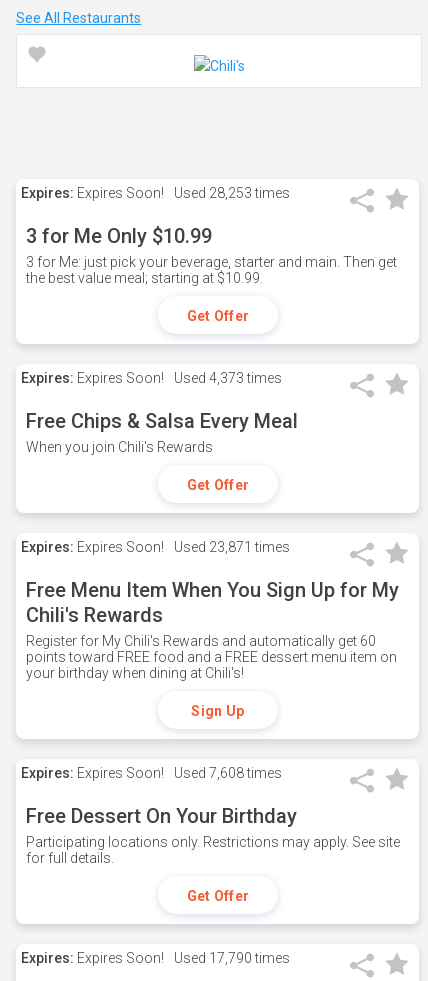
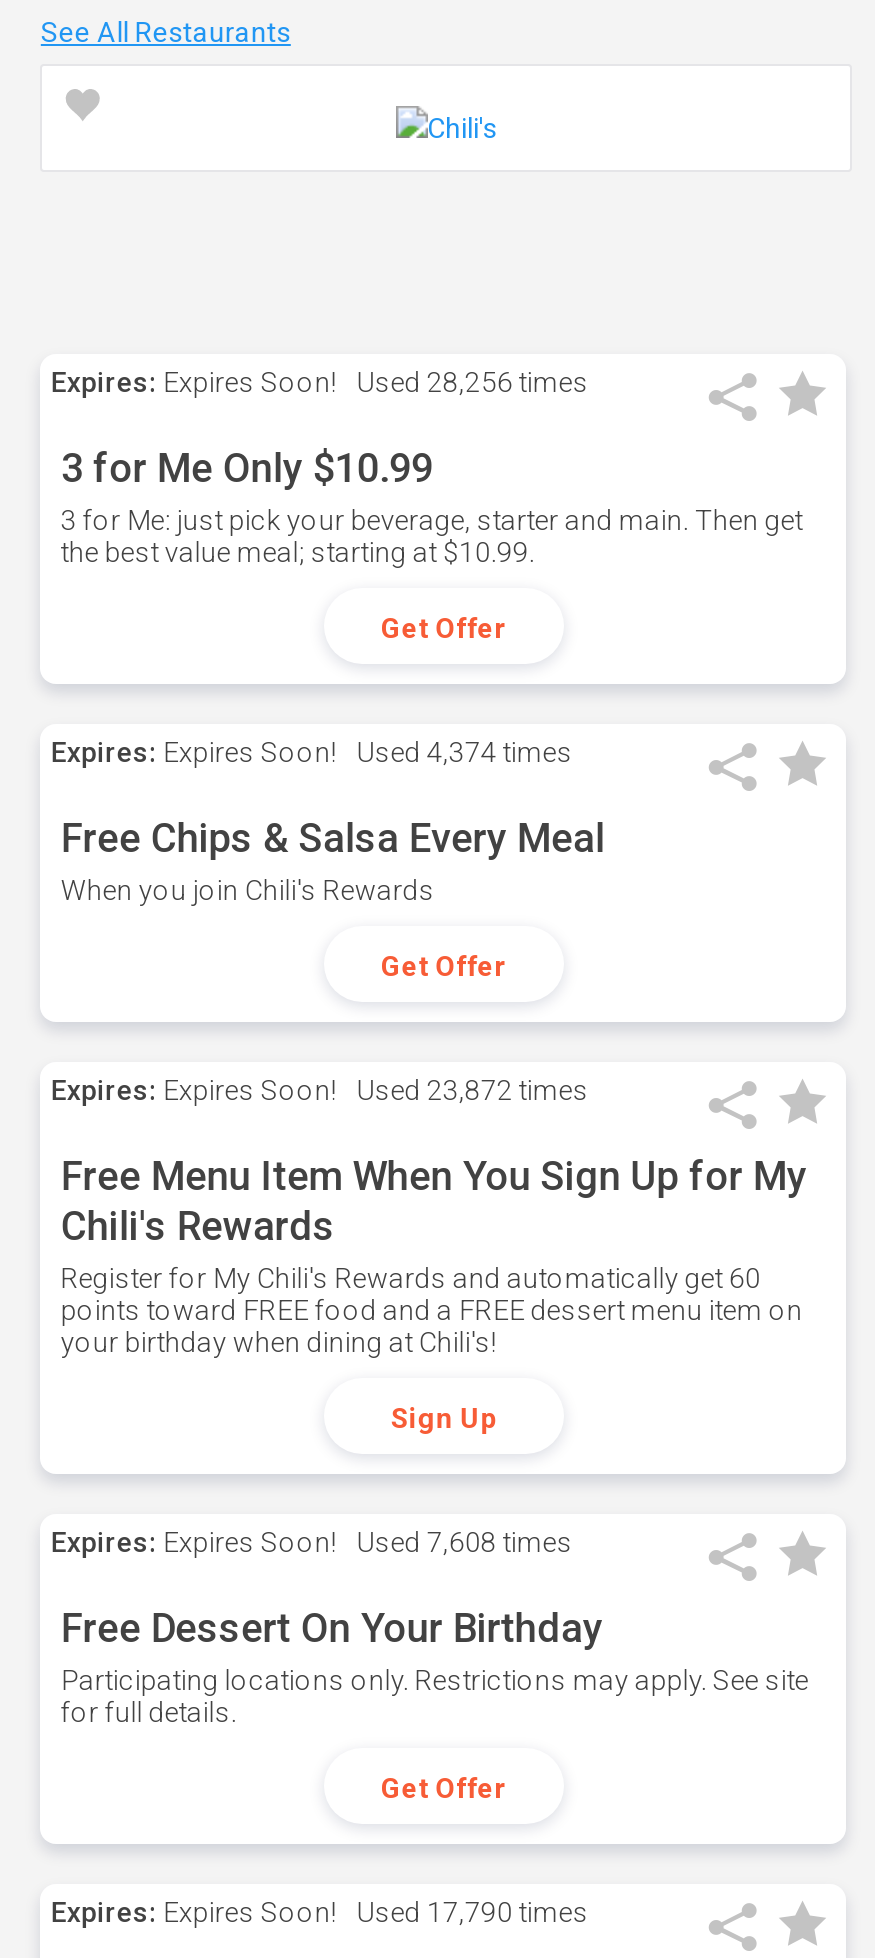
[21,185,290,201] Expires: Expires Soon! Used 28,253 times -> [51,366,589,398] Expires: Expires Soon! Used 28,256 times
[21,370,282,386] Expires: Expires Soon! Used 4,373 times -> [51,736,573,768] Expires: Expires Soon! Used 4,374 times
[21,539,290,555] Expires: Expires Soon! Used 23,871 times -> [51,1074,589,1106] Expires: Expires Soon! Used 23,872 times

